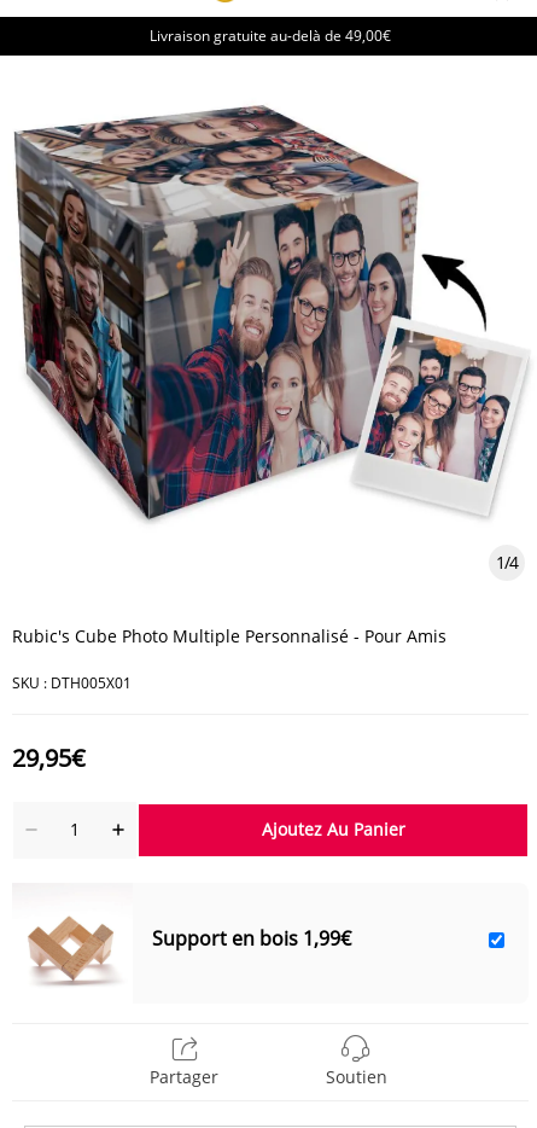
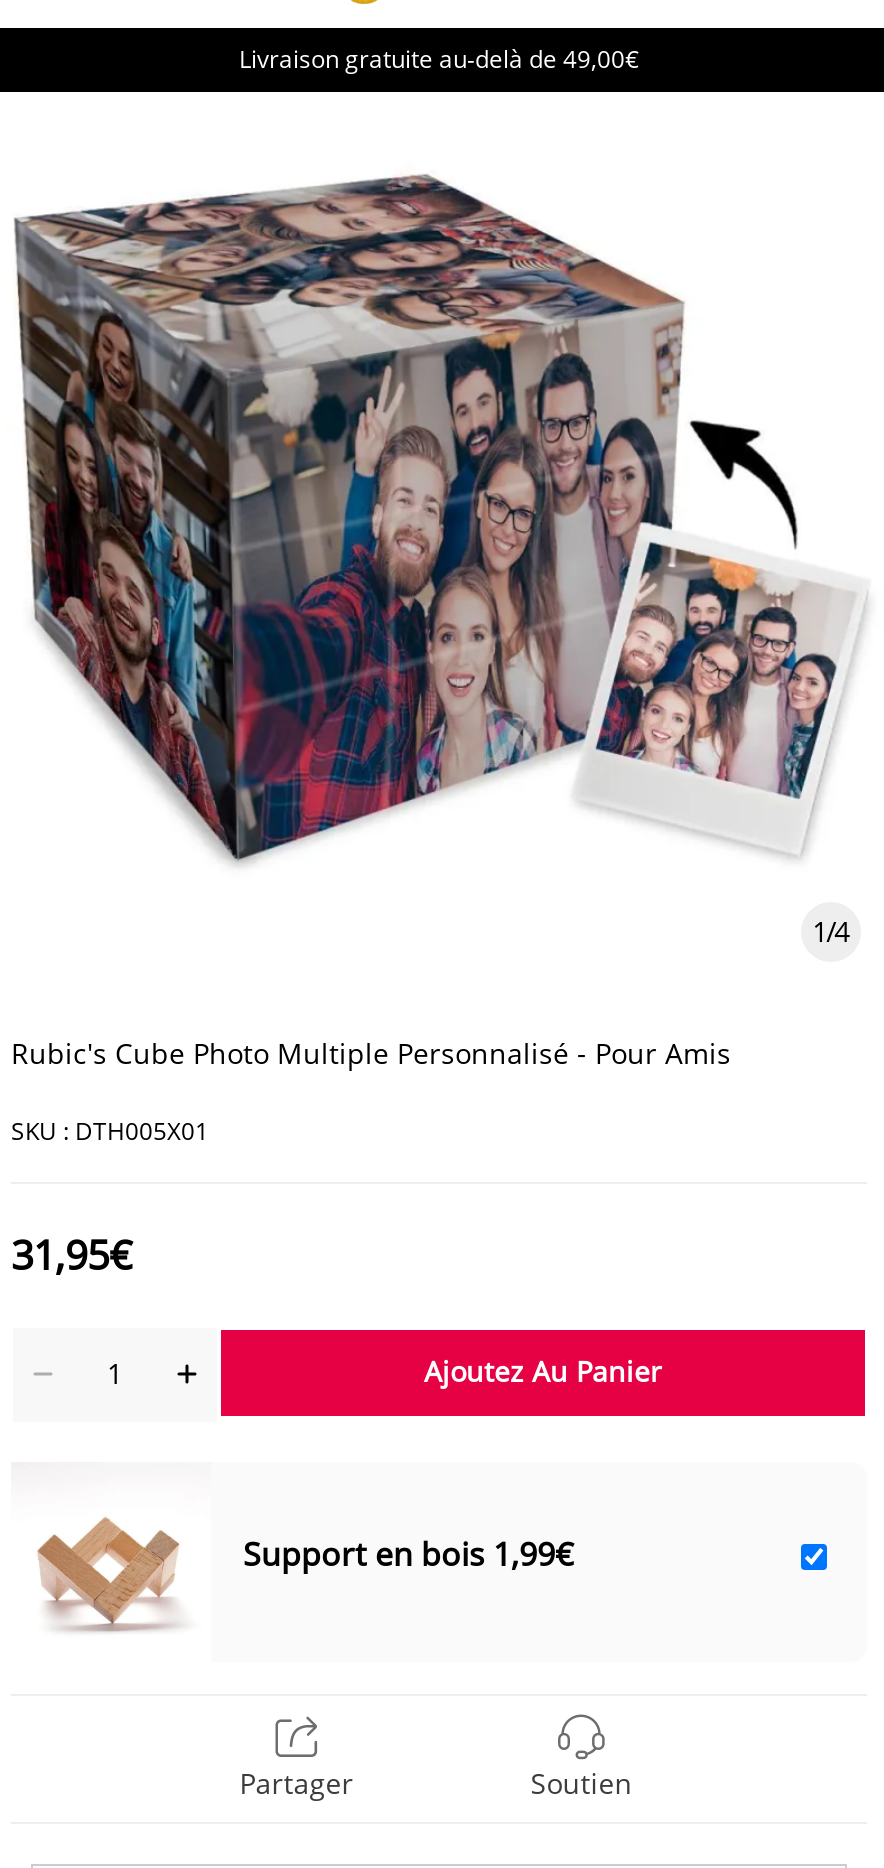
[12,742,86,774] 29,95€ -> [11,1228,133,1282] 31,95€

